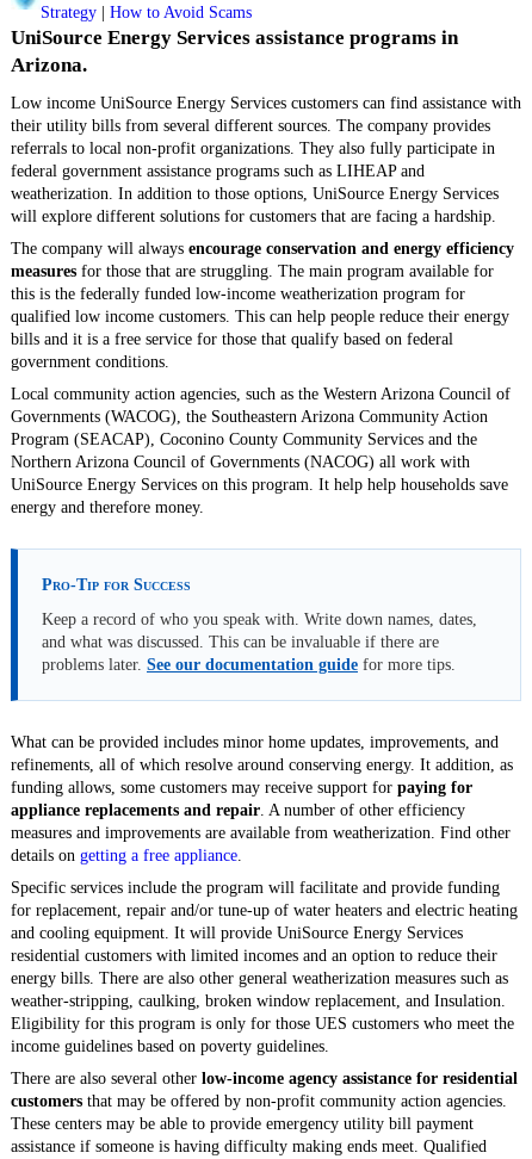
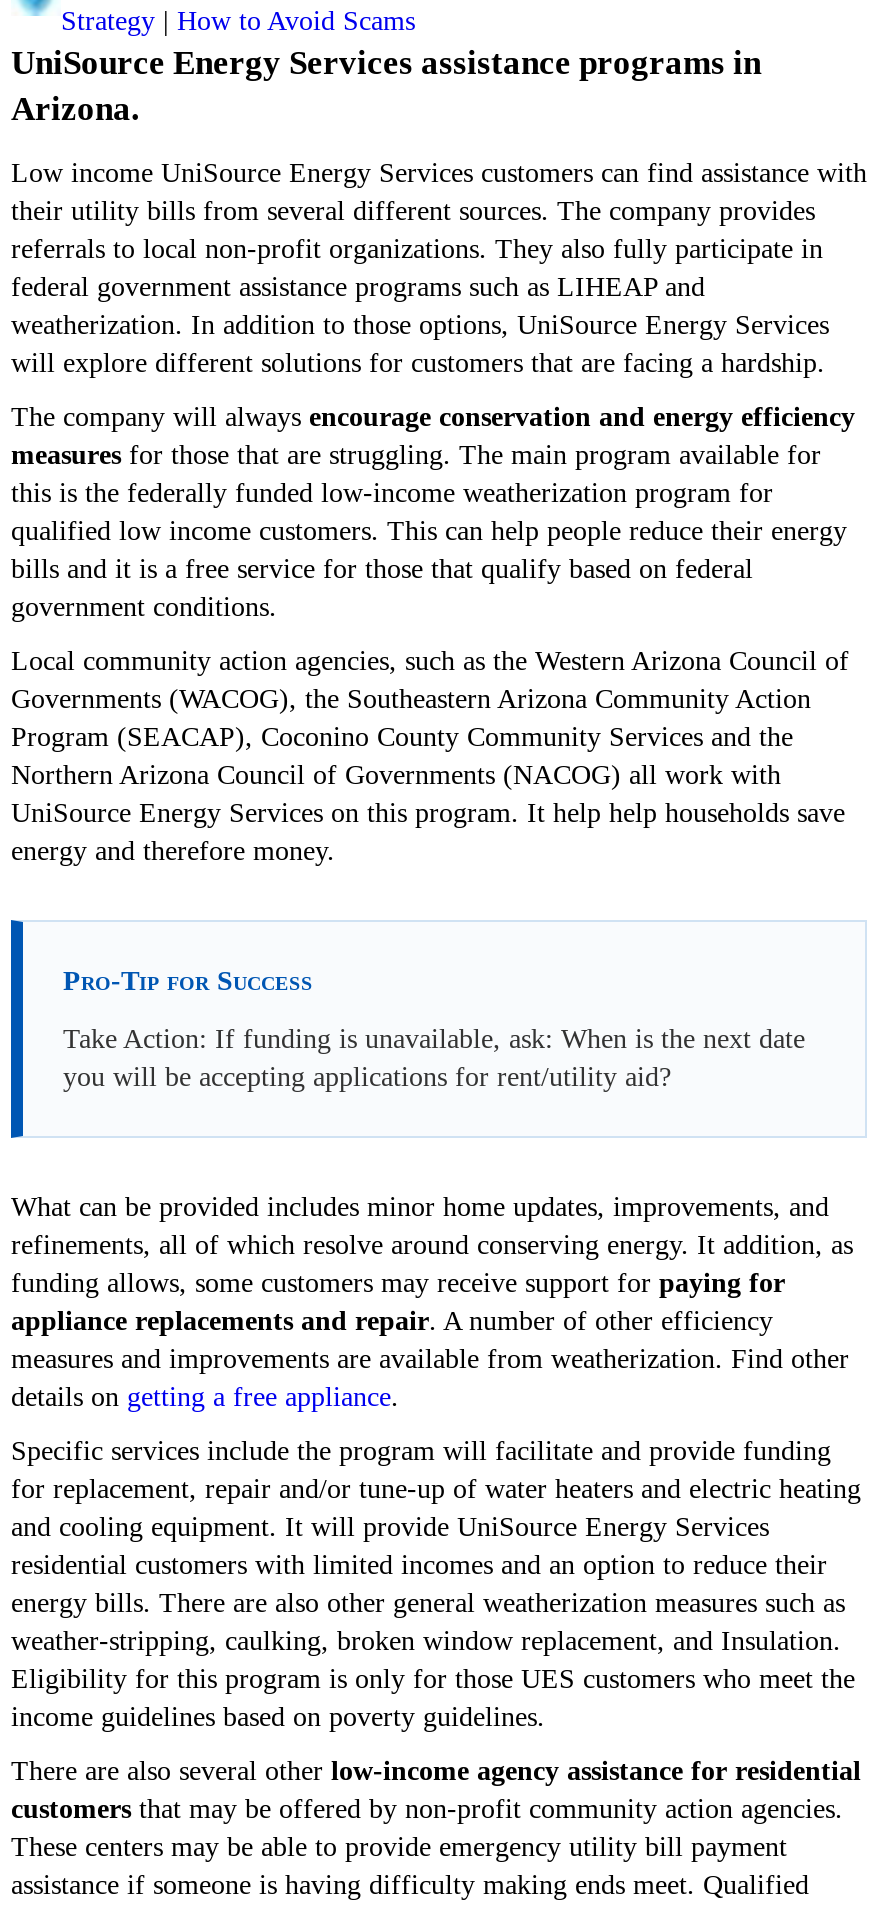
[42,611,477,674] Keep a record of who you speak with. Write down names, dates, | and what was discussed. This can be invaluable if there are | problems later. See our documentation guide for more tips. -> [63,1025,805,1093] Take Action: If funding is unavailable, ask: When is the next date | you will be accepting applications for rent/utility aid?

